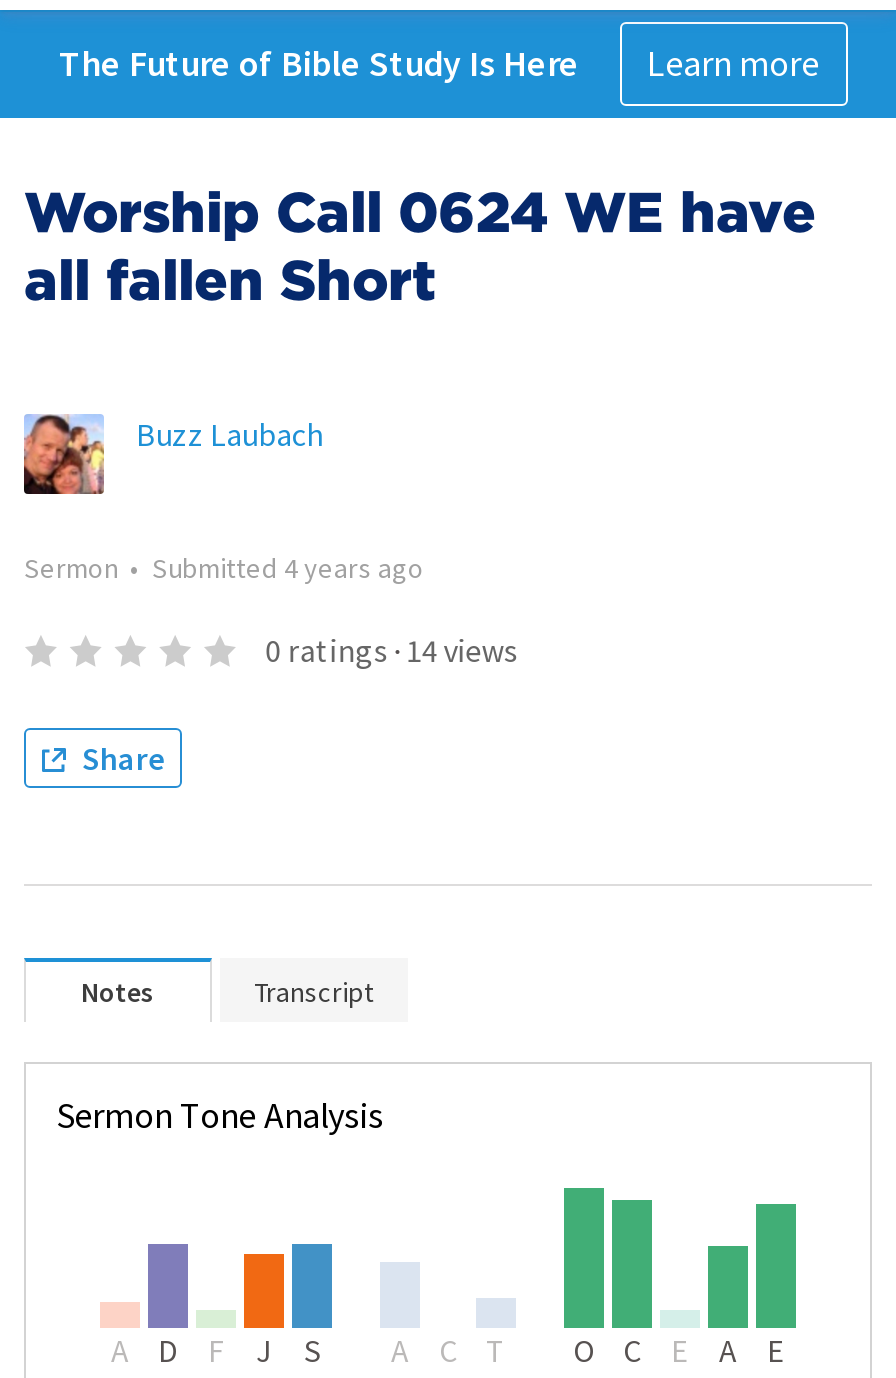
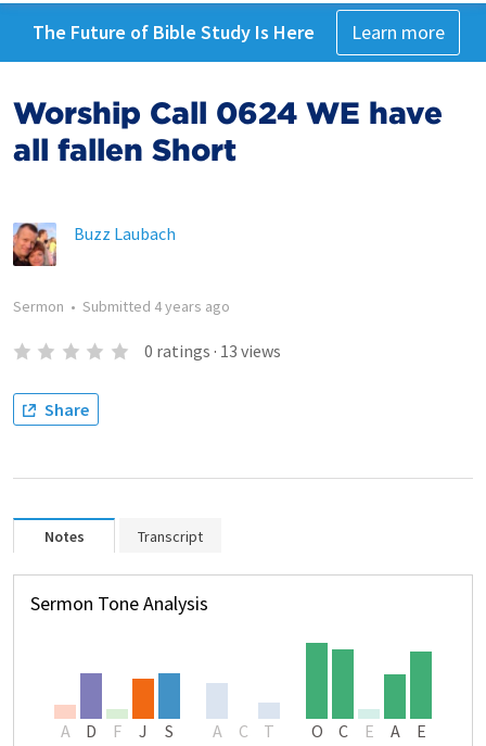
[265,630,517,670] 0 ratings · 14 views -> [144,340,281,362] 0 ratings · 13 views

